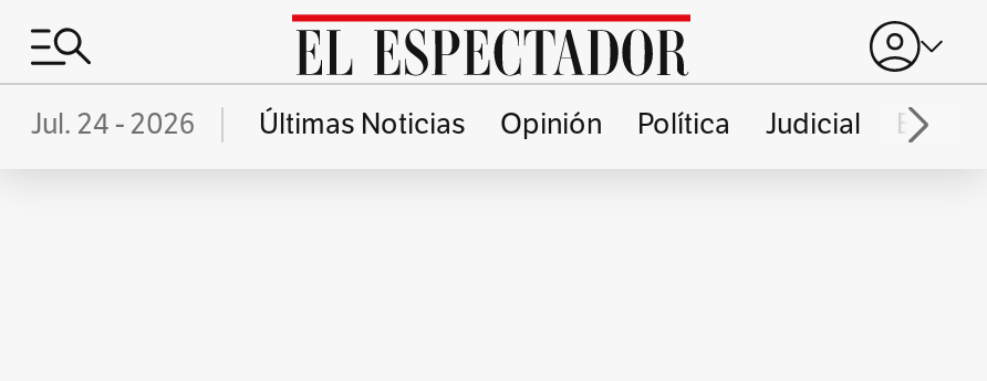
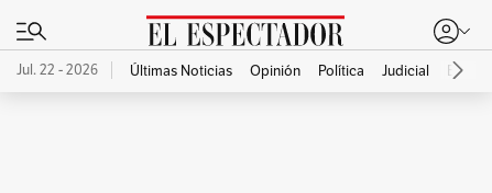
[31,107,195,142] Jul. 24 - 2026 -> [17,60,98,79] Jul. 22 - 2026

